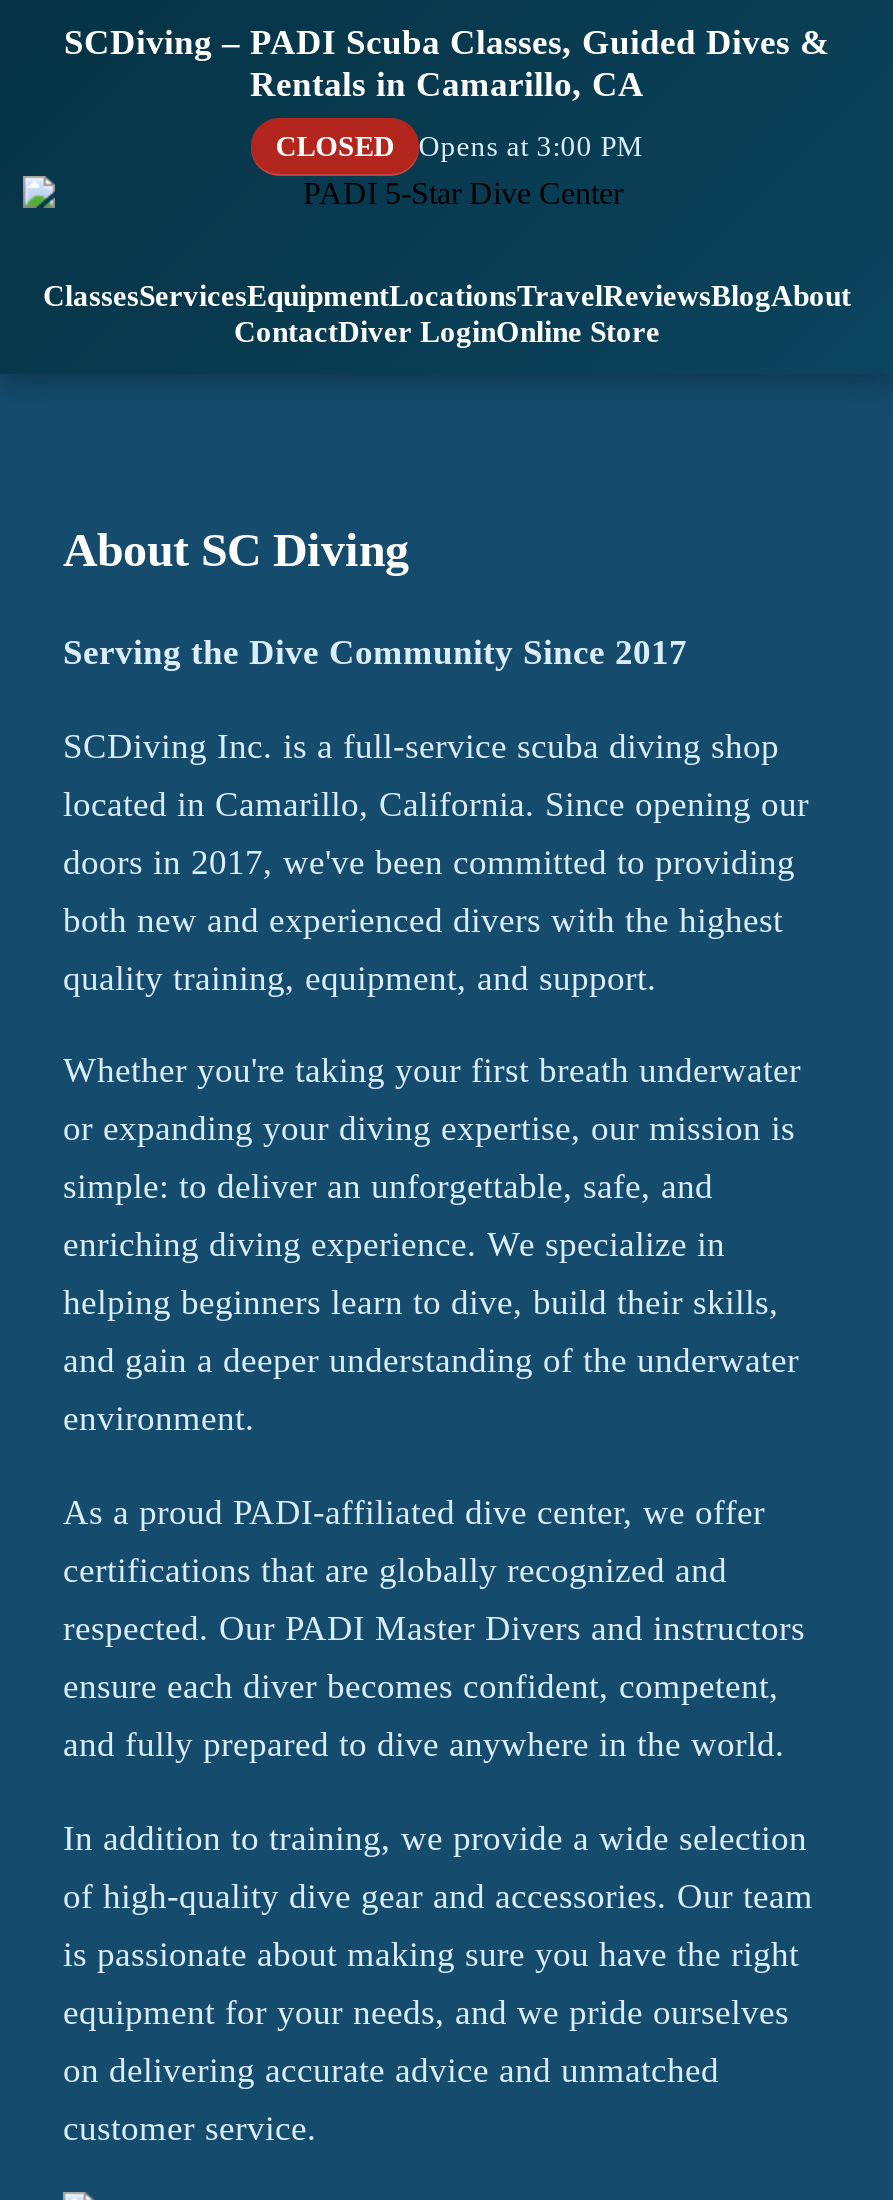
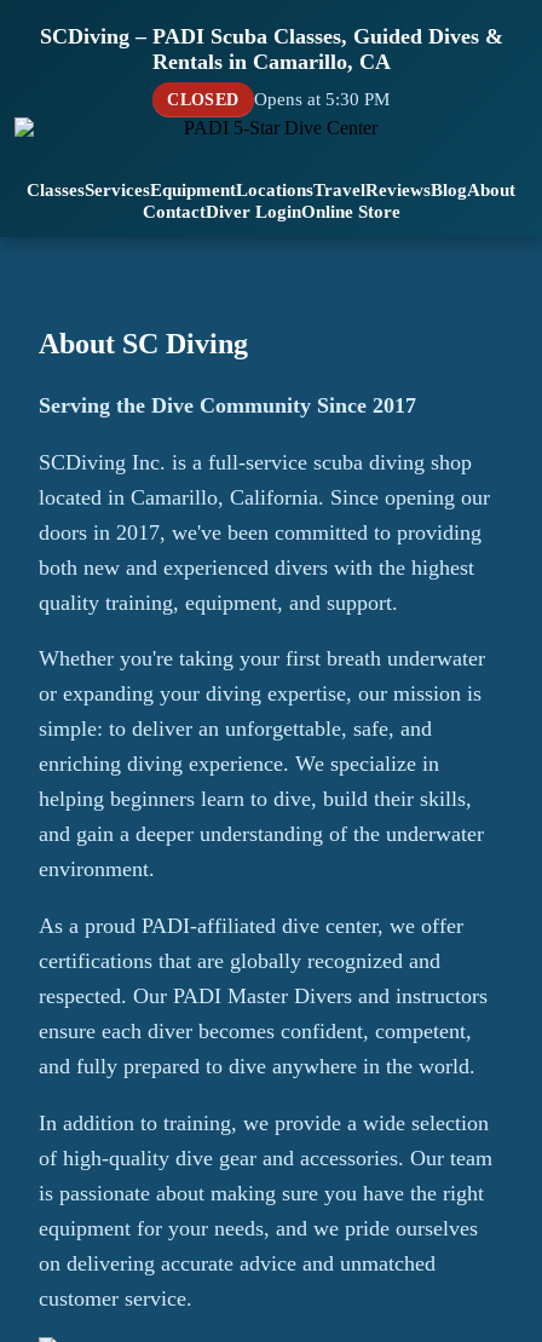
[276,131,642,163] CLOSED Opens at 3:00 PM -> [167,90,389,109] CLOSED Opens at 5:30 PM

